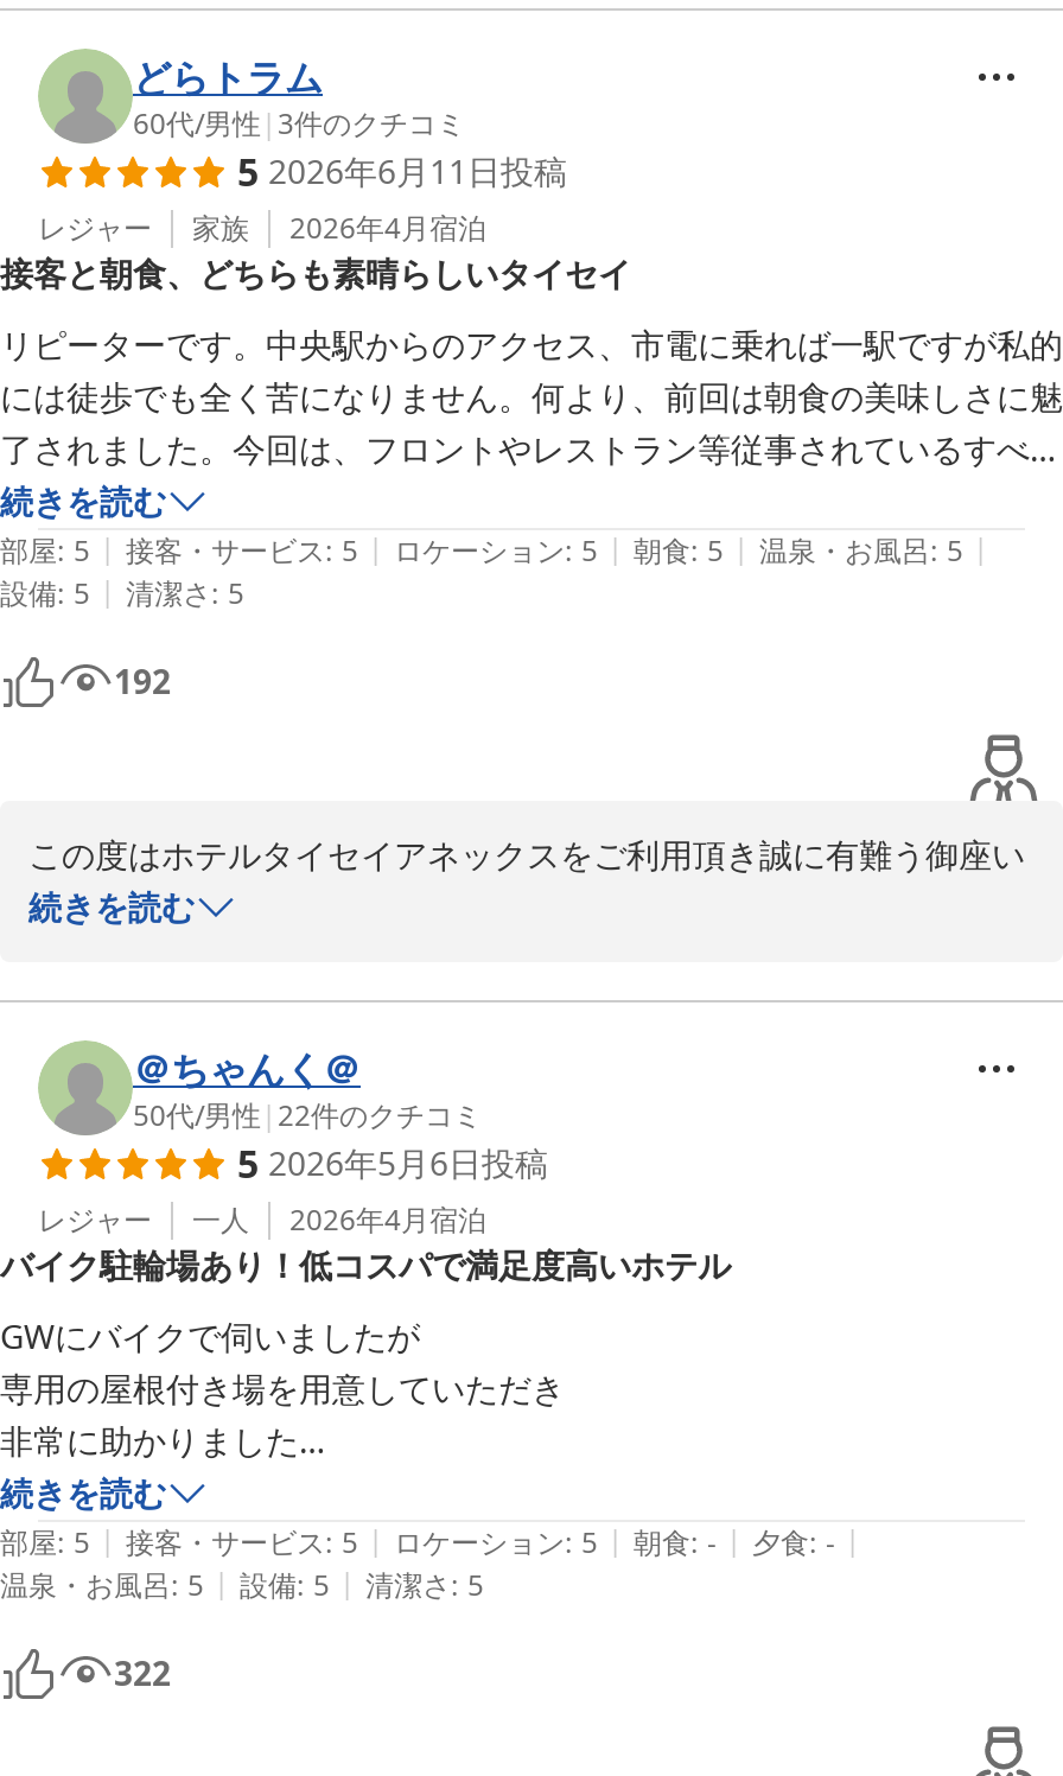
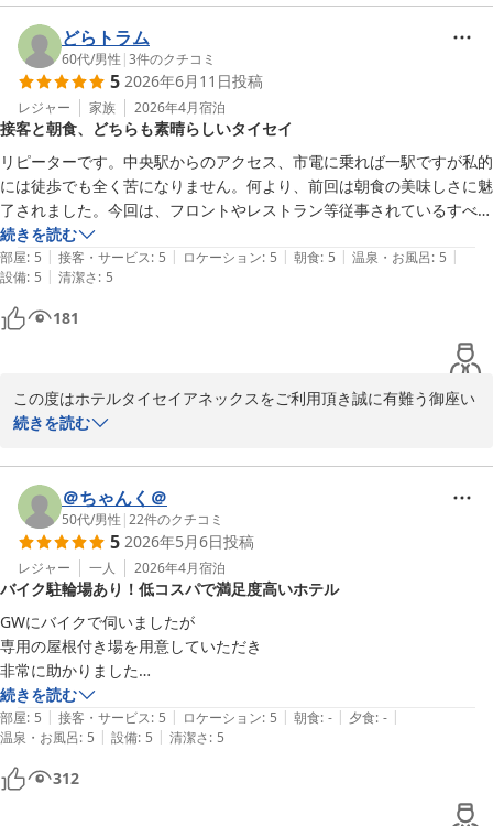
[114,658,171,704] 192 -> [53,307,79,328] 181
[114,1650,171,1695] 322 -> [53,768,79,789] 312

